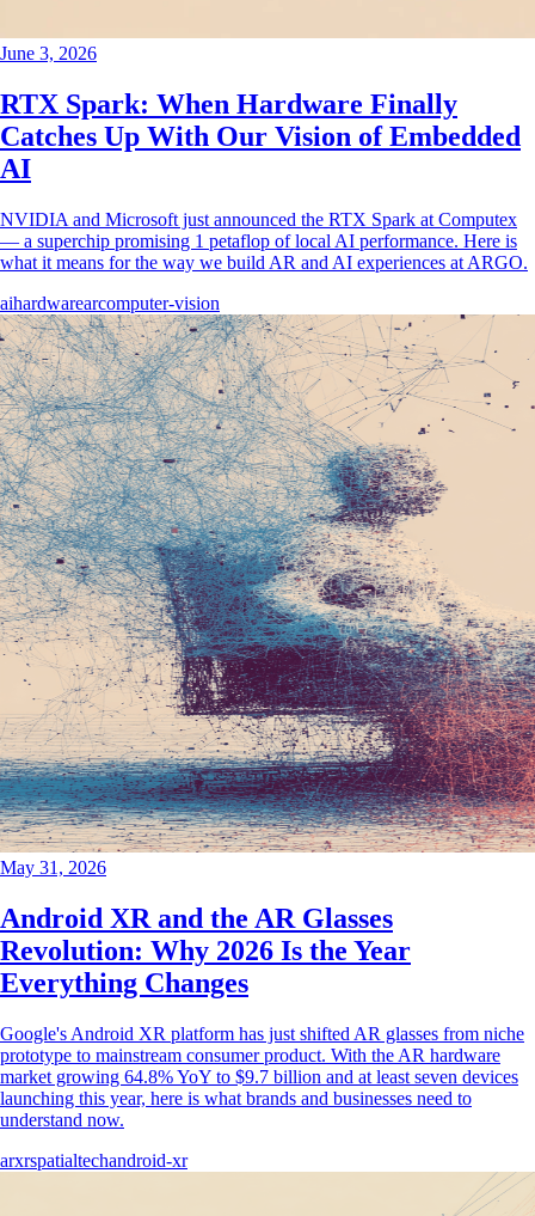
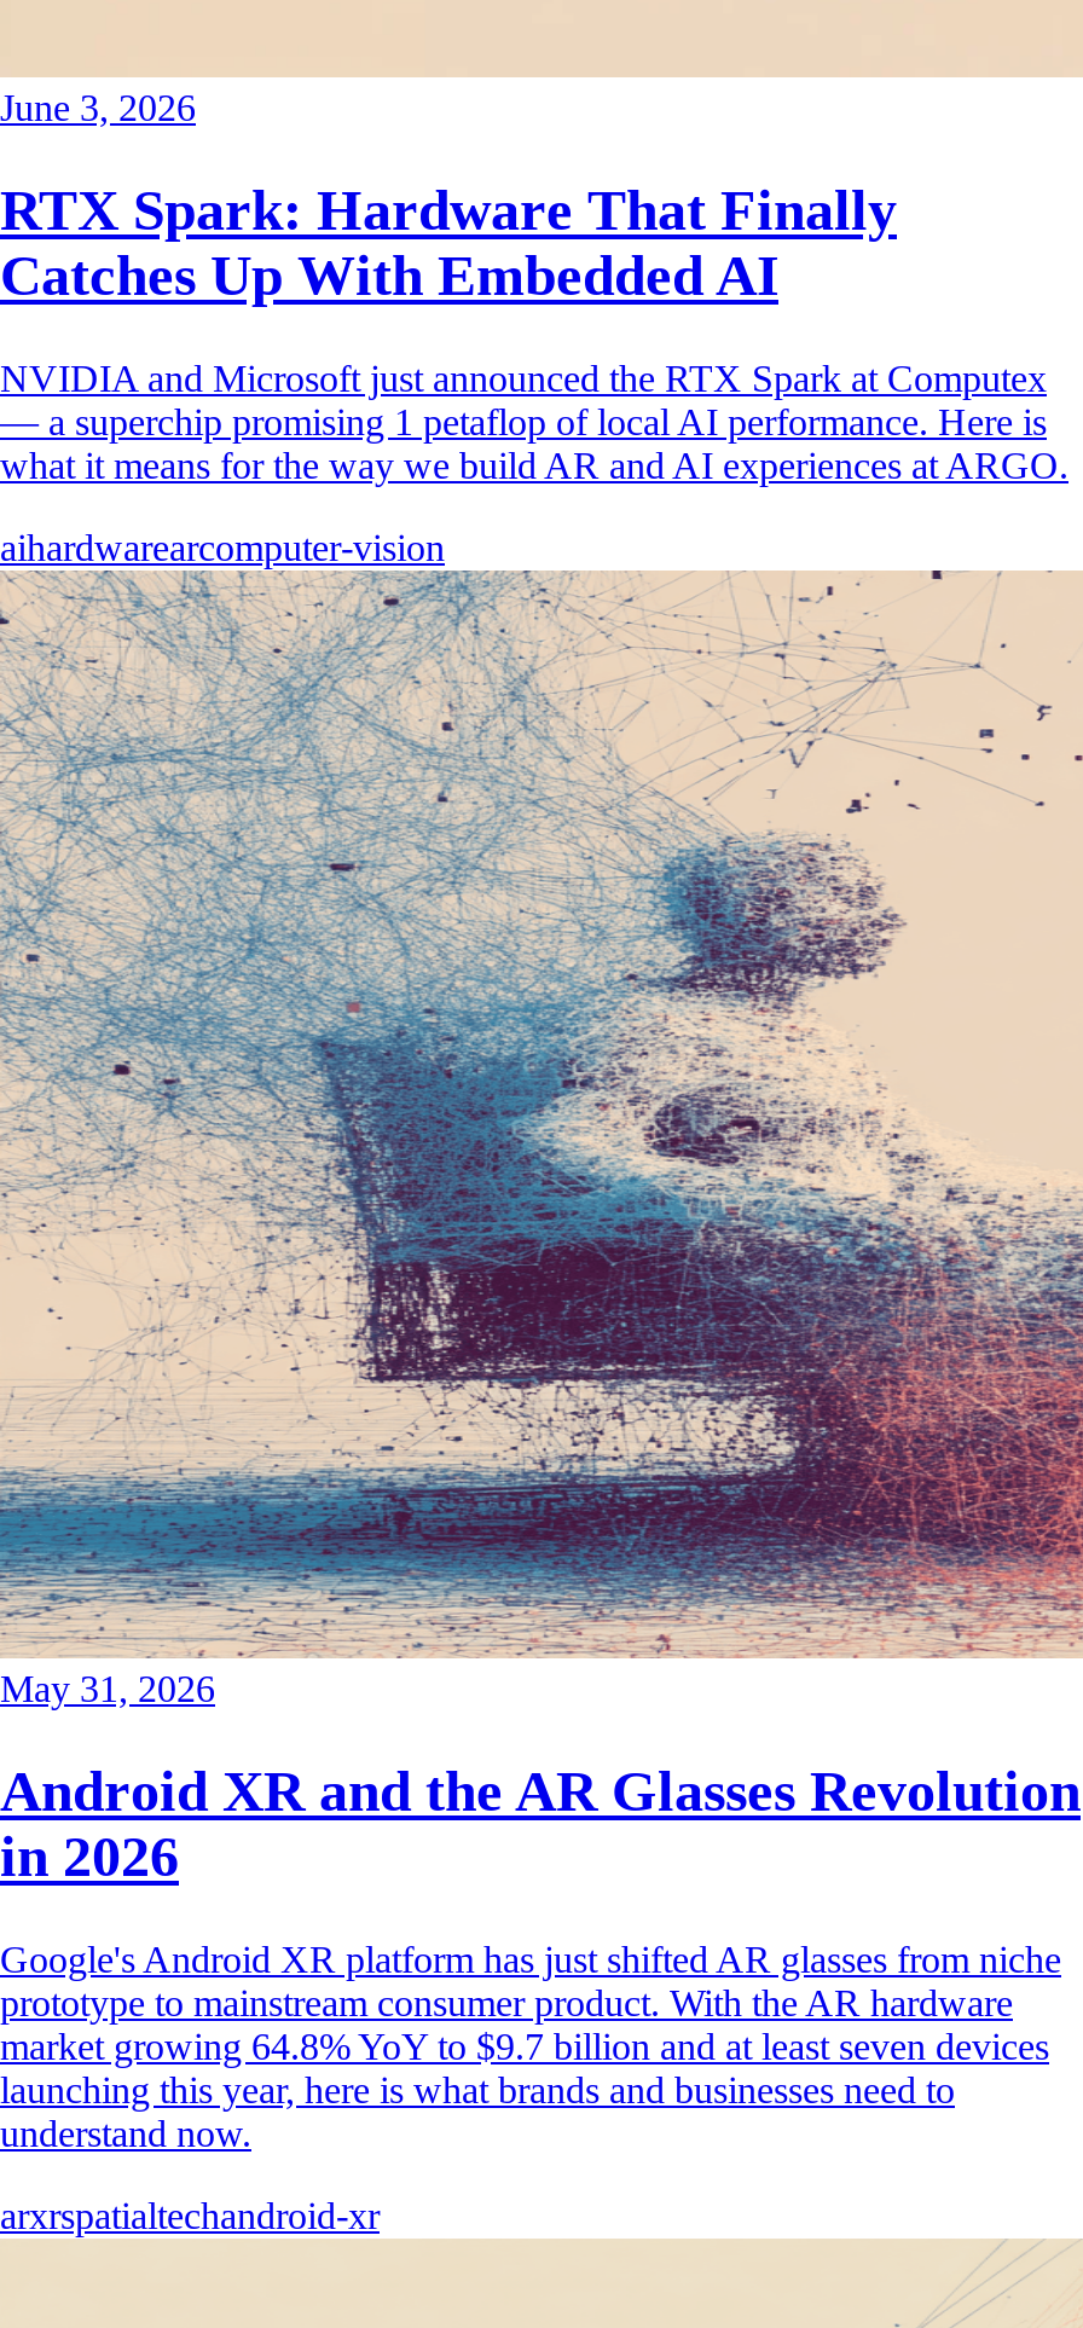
[0,88,521,184] RTX Spark: When Hardware Finally | Catches Up With Our Vision of Embedded | AI -> [0,179,897,307] RTX Spark: Hardware That Finally | Catches Up With Embedded AI
[0,902,411,998] Android XR and the AR Glasses | Revolution: Why 2026 Is the Year | Everything Changes -> [0,1759,1081,1888] Android XR and the AR Glasses Revolution | in 2026

